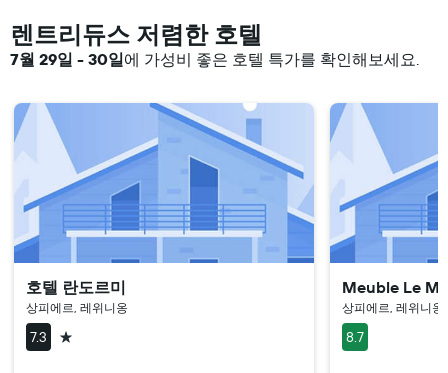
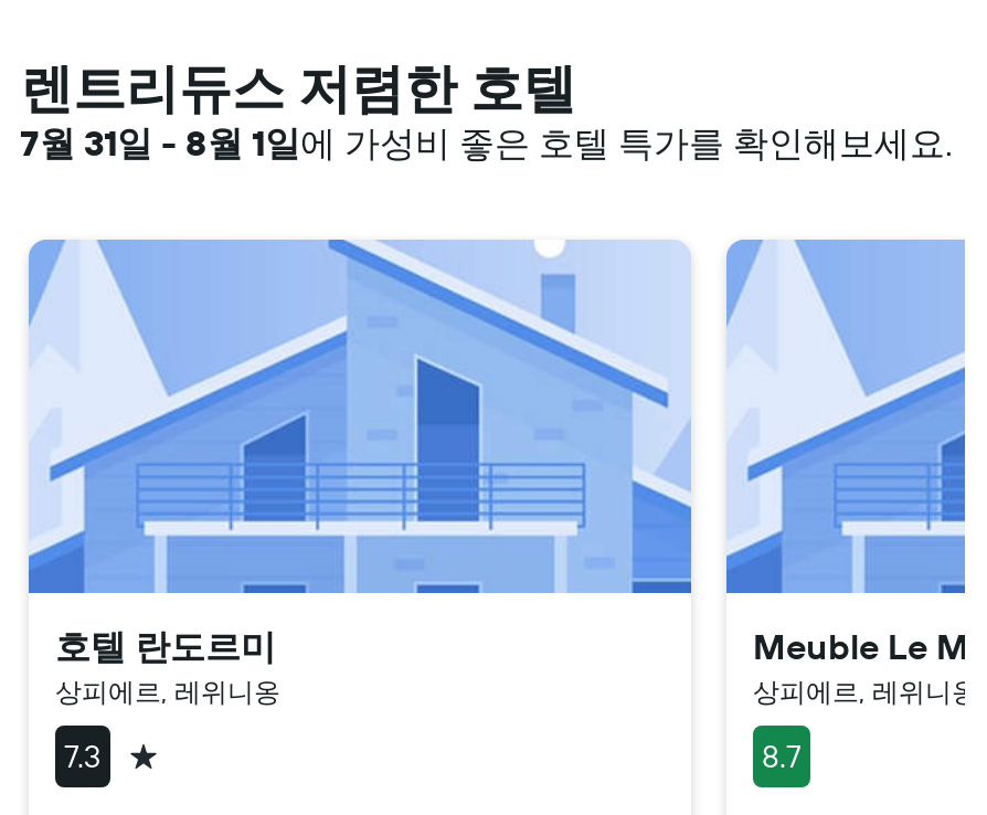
[10,49,419,69] 7월 29일 - 30일에 가성비 좋은 호텔 특가를 확인해보세요. -> [20,120,952,165] 7월 31일 - 8월 1일에 가성비 좋은 호텔 특가를 확인해보세요.

